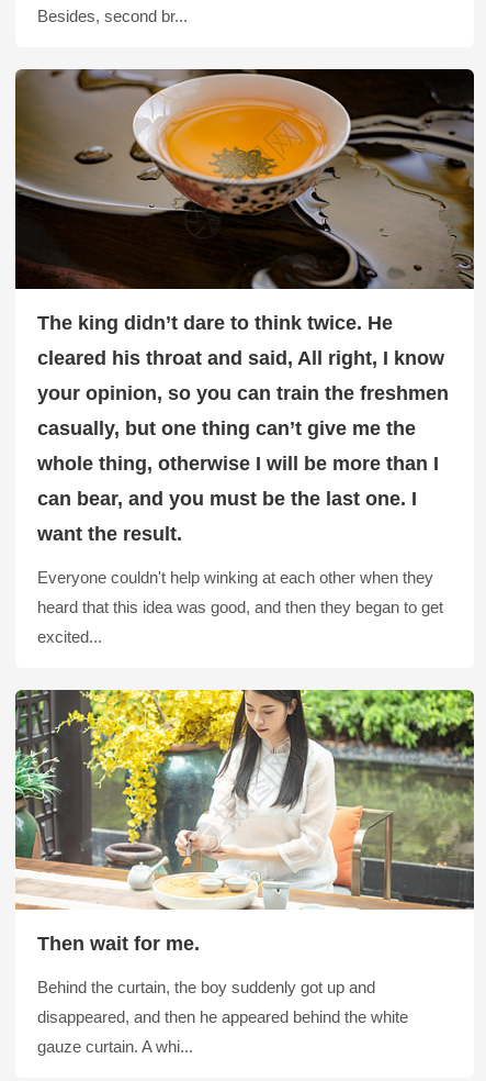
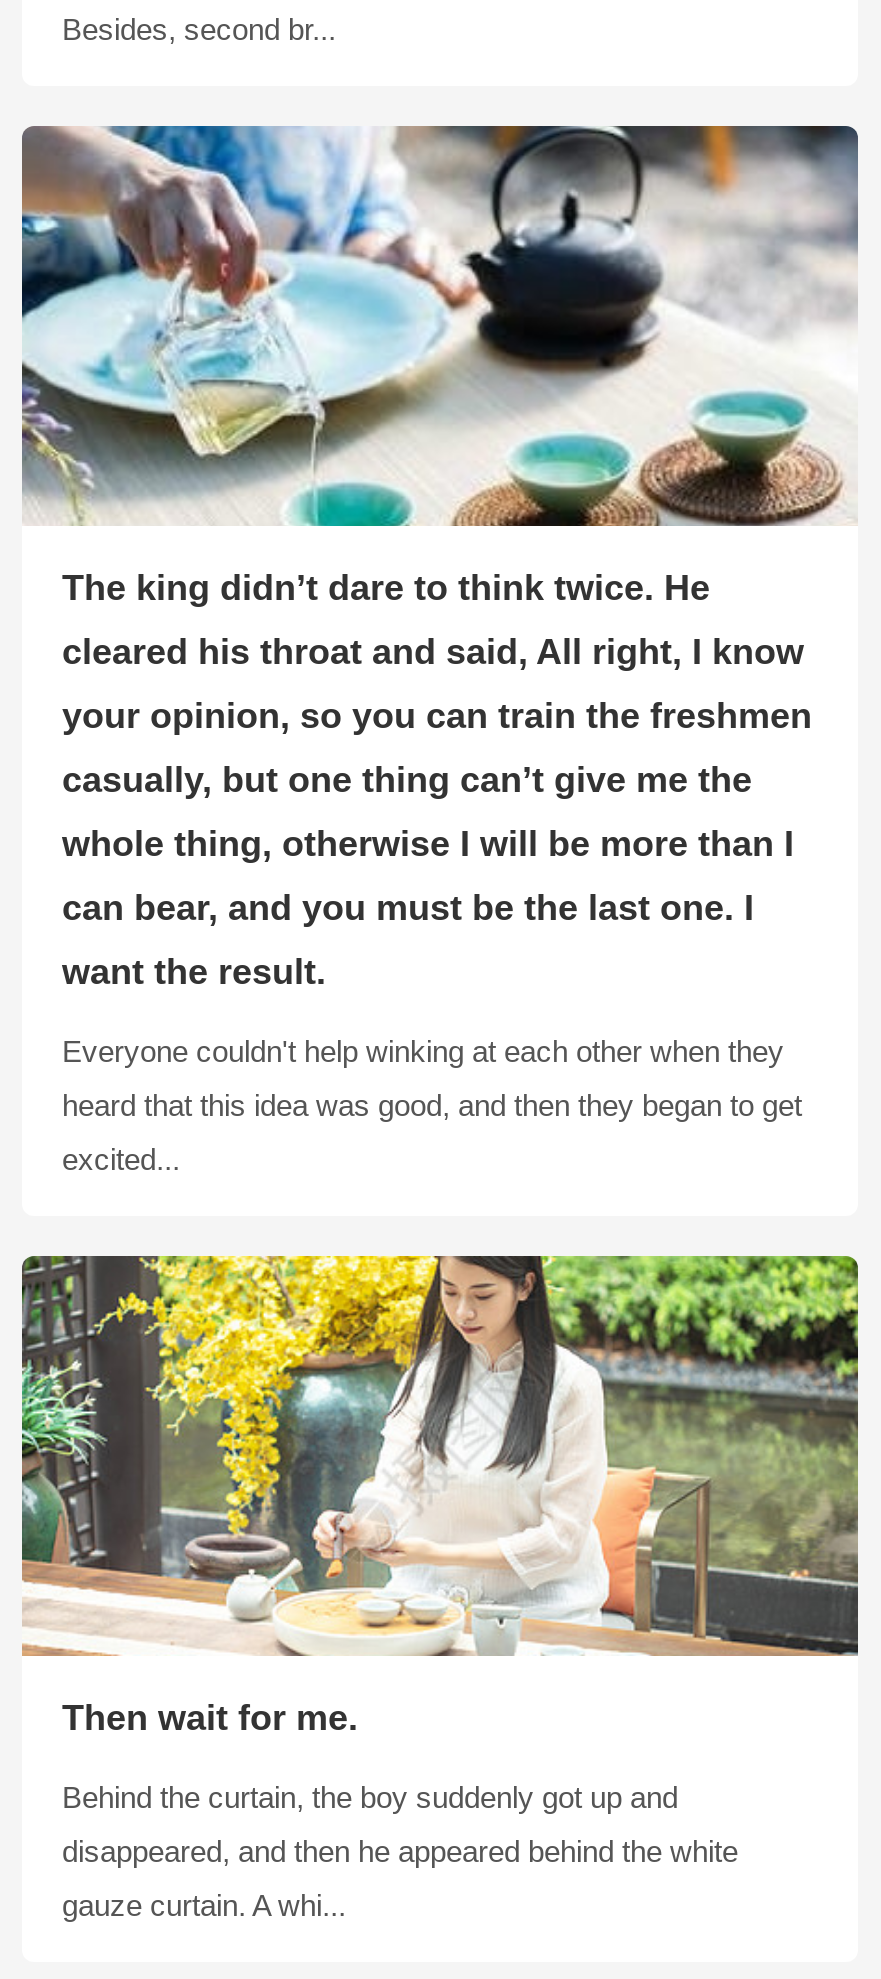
[14,68,475,290] [image] -> [20,124,860,528] [image]

